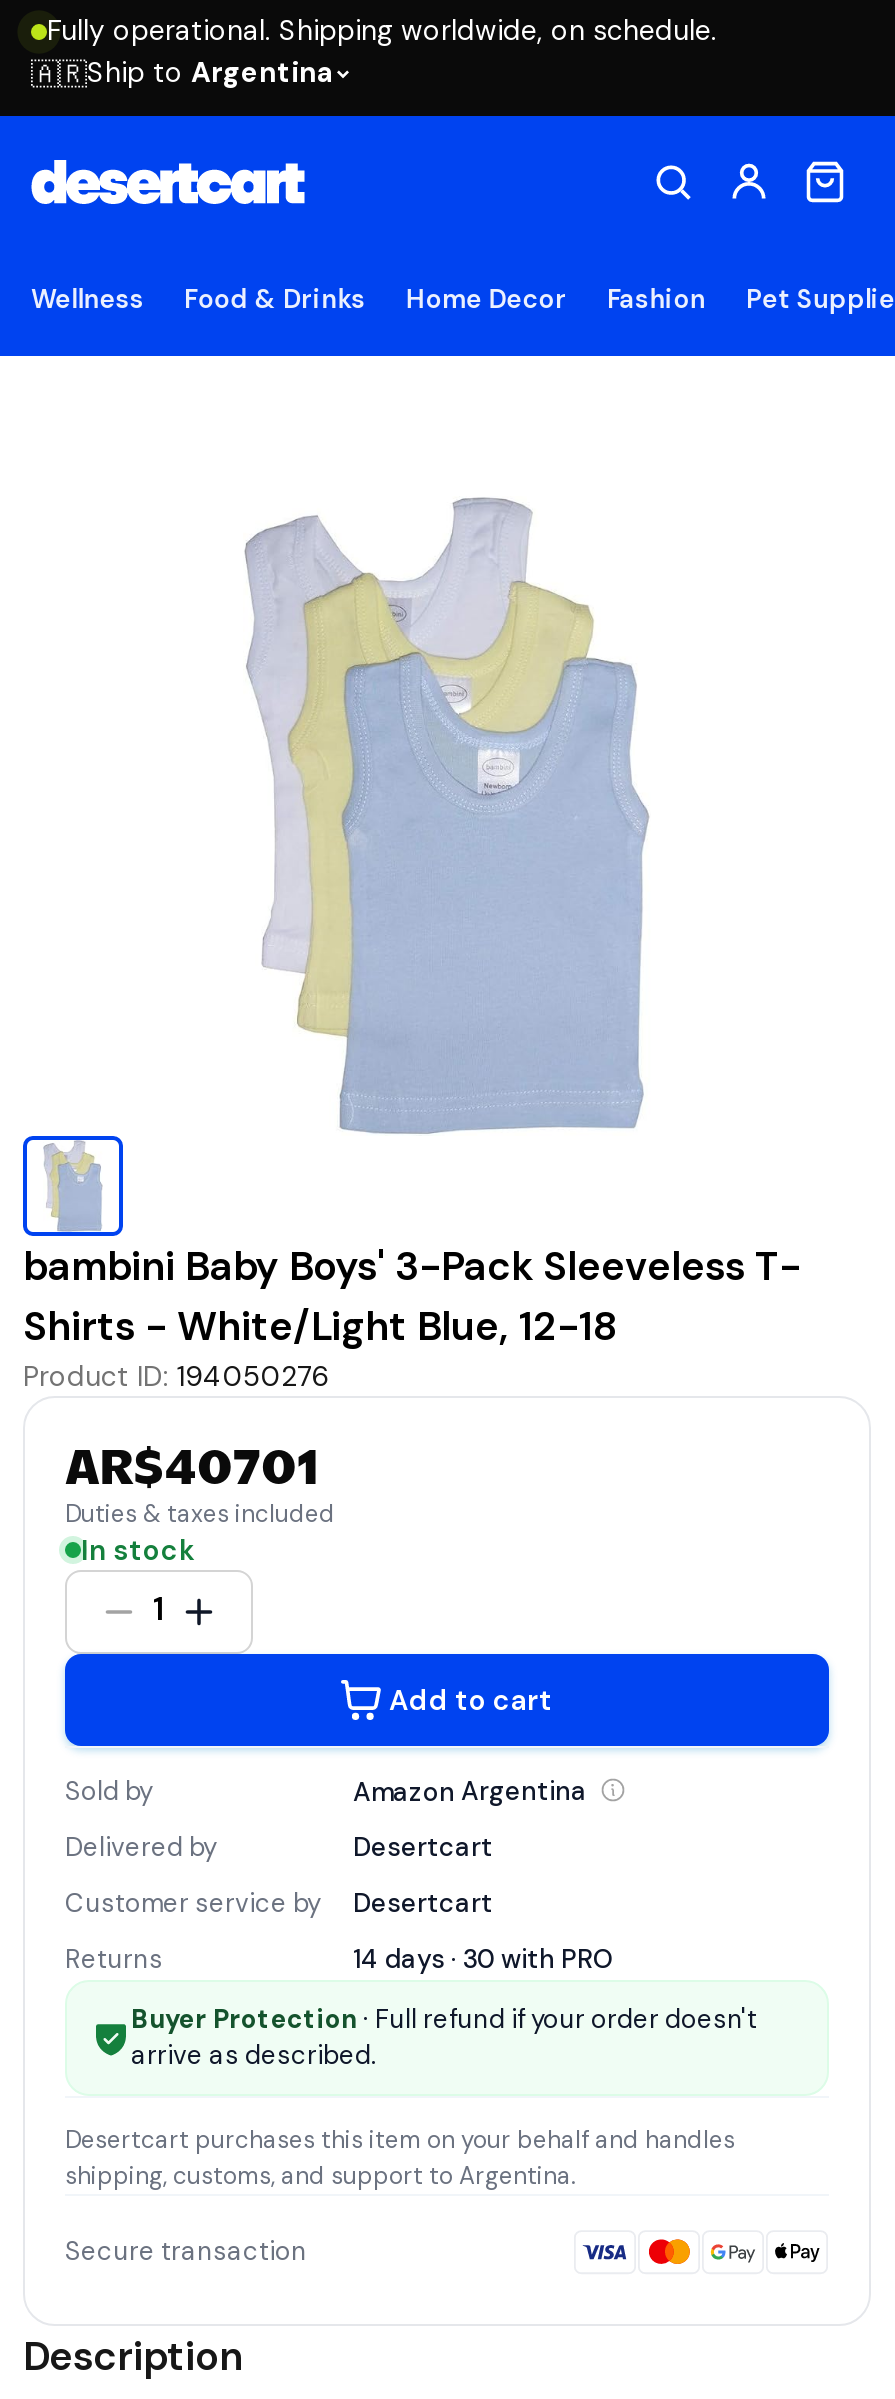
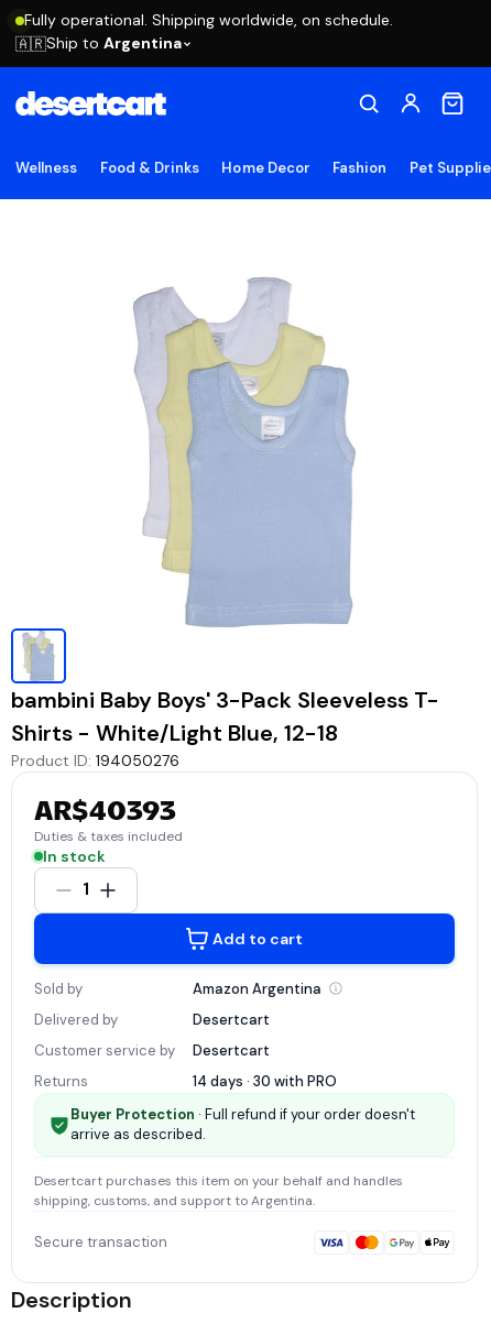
[65,1435,319,1497] AR$40701 -> [34,793,176,827] AR$40393

